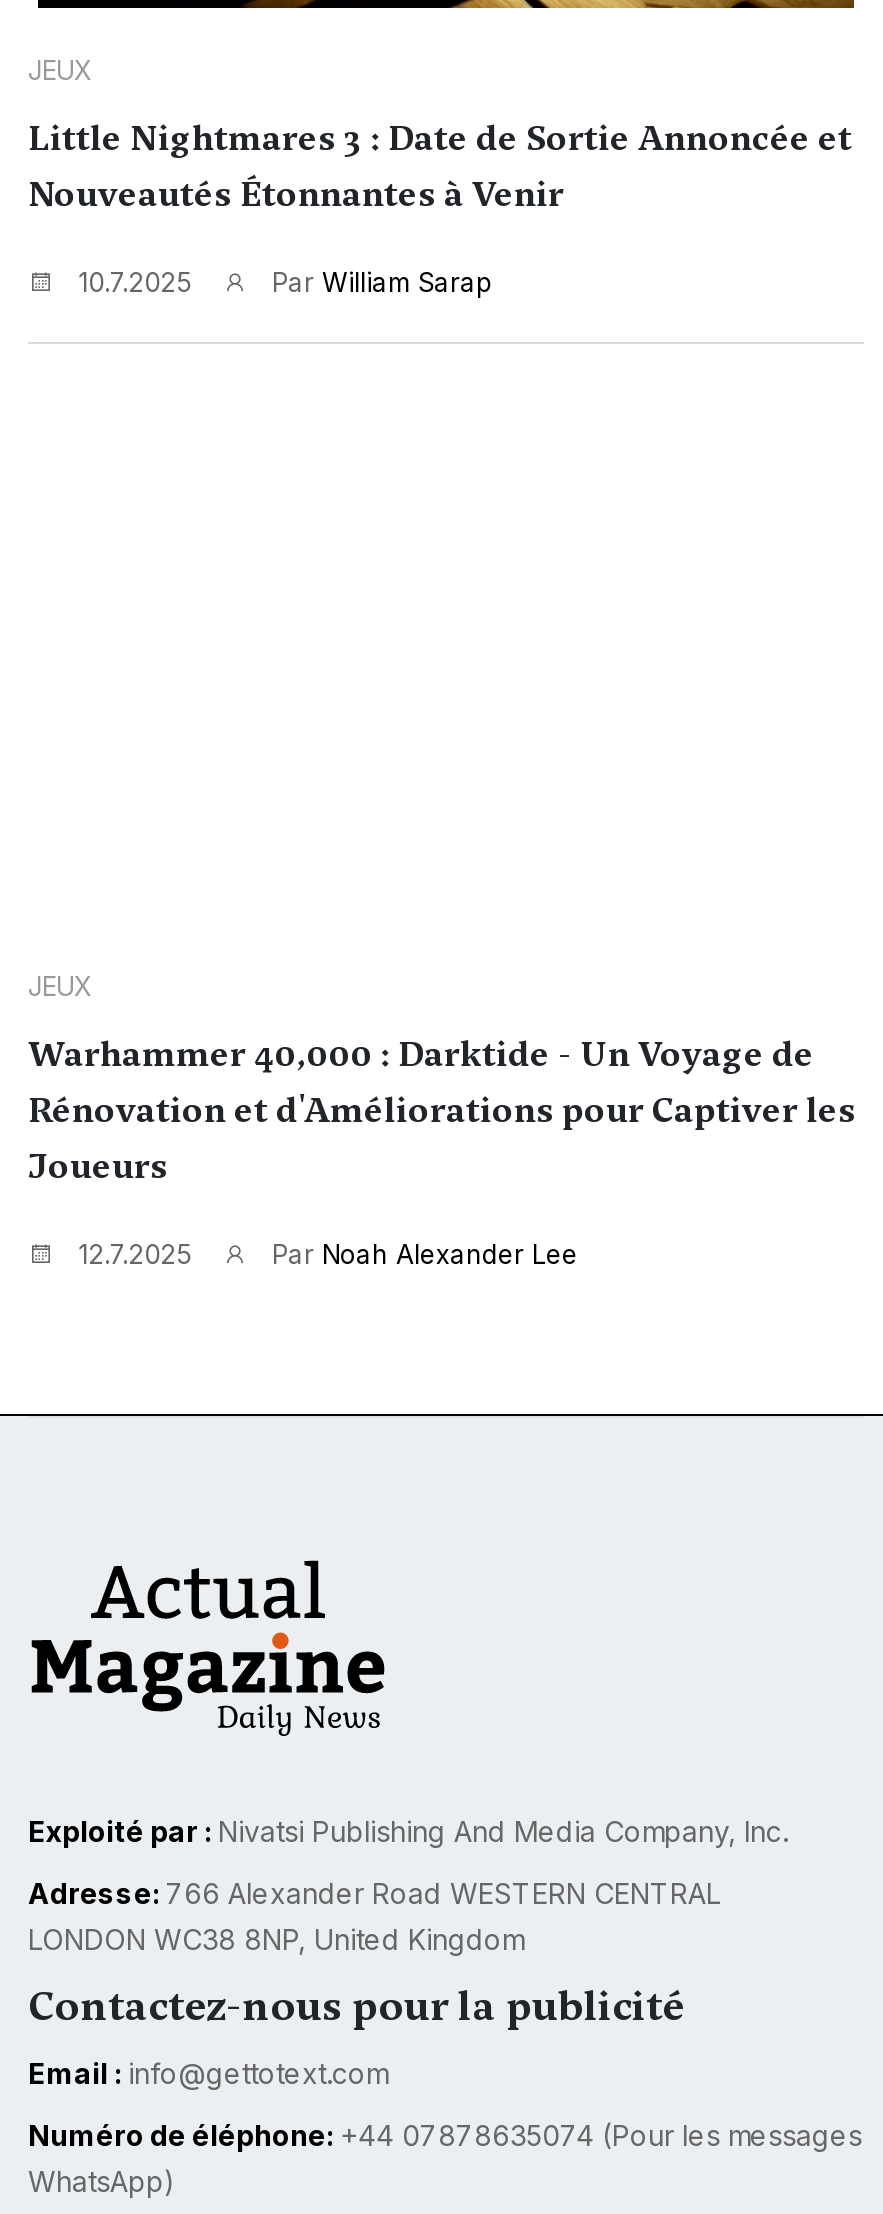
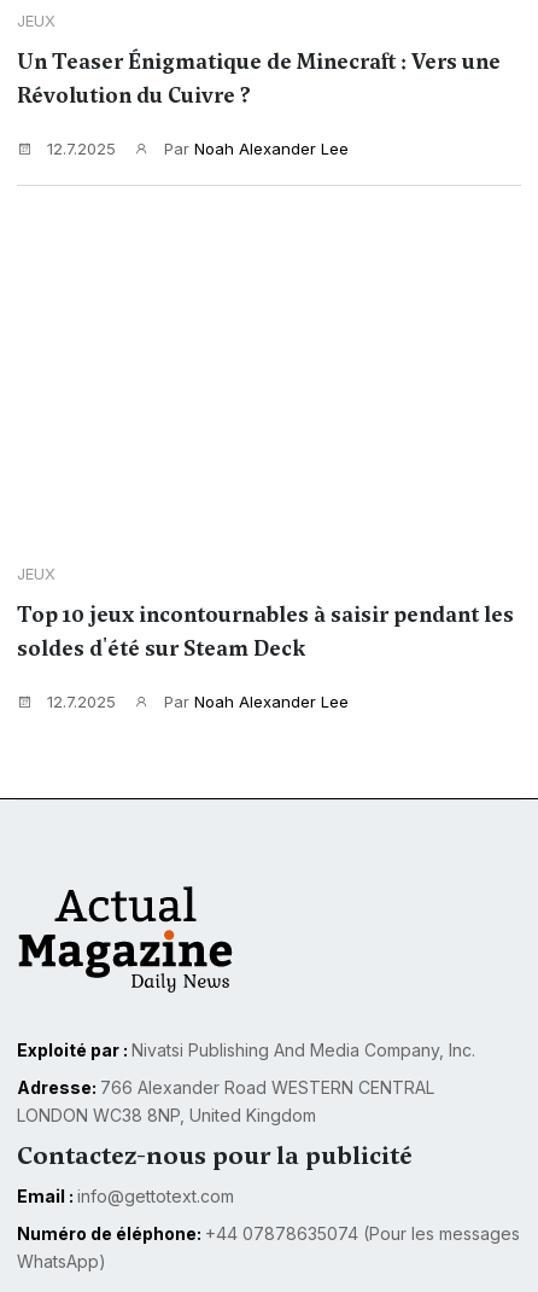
[28,114,852,218] Little Nightmares 3 : Date de Sortie Annoncée et | Nouveautés Étonnantes à Venir -> [17,47,501,110] Un Teaser Énigmatique de Minecraft : Vers une | Révolution du Cuivre ?
[70,266,492,298] 10.7.2025 | Par William Sarap -> [42,139,349,158] 12.7.2025 | Par Noah Alexander Lee
[28,1030,856,1190] Warhammer 40,000 : Darktide - Un Voyage de | Rénovation et d'Améliorations pour Captiver les | Joueurs -> [17,600,514,663] Top 10 jeux incontournables à saisir pendant les | soldes d'été sur Steam Deck

